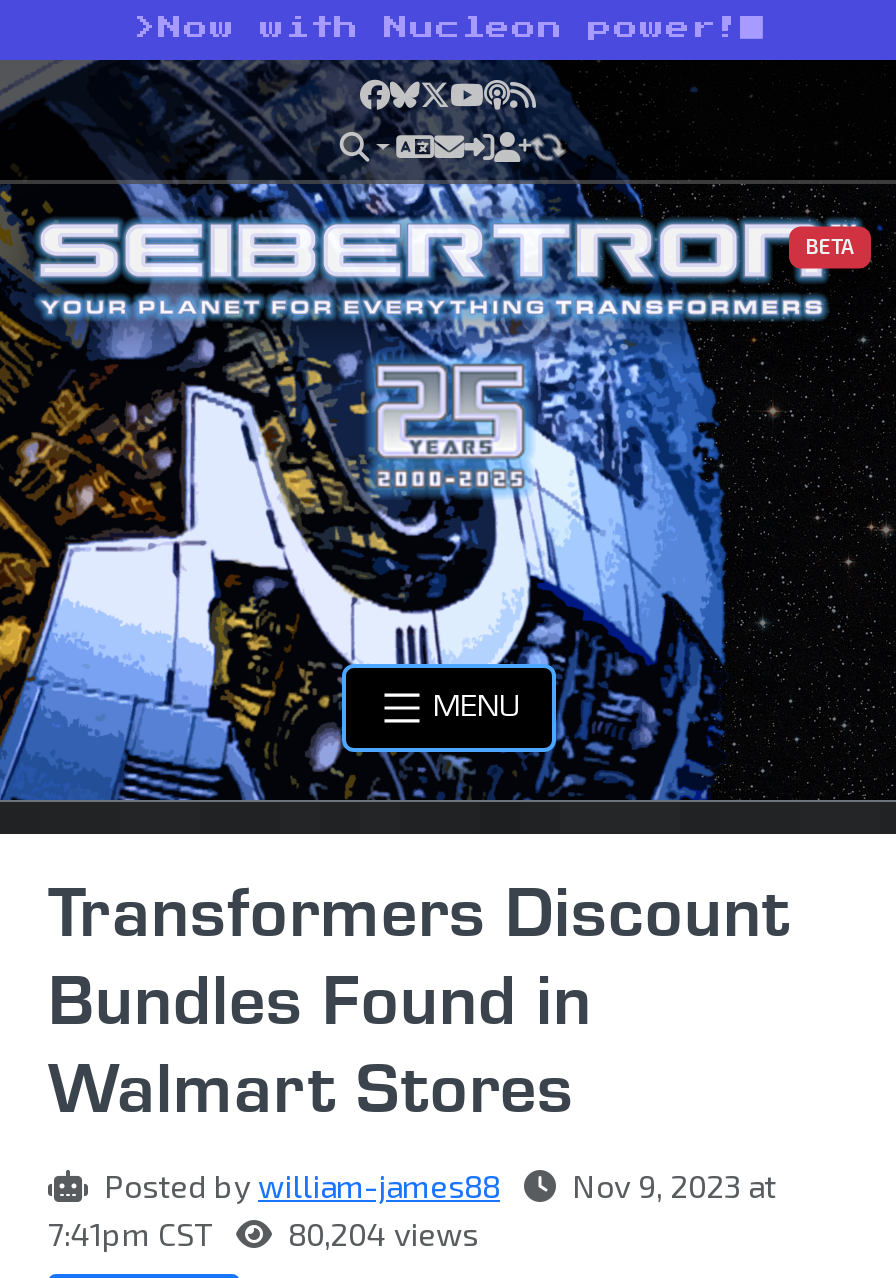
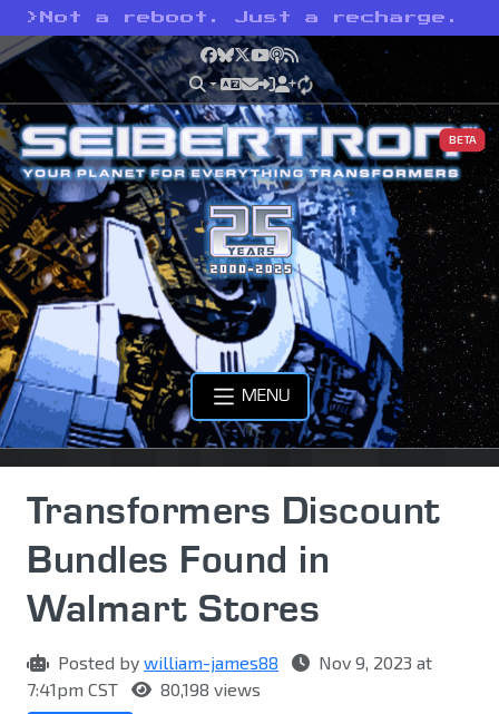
[134,16,740,40] > Now with Nucleon power! -> [27,11,460,25] > Not a reboot. Just a recharge.
[48,1214,478,1252] 7:41pm CST 80,204 views -> [27,679,261,700] 7:41pm CST 80,198 views

